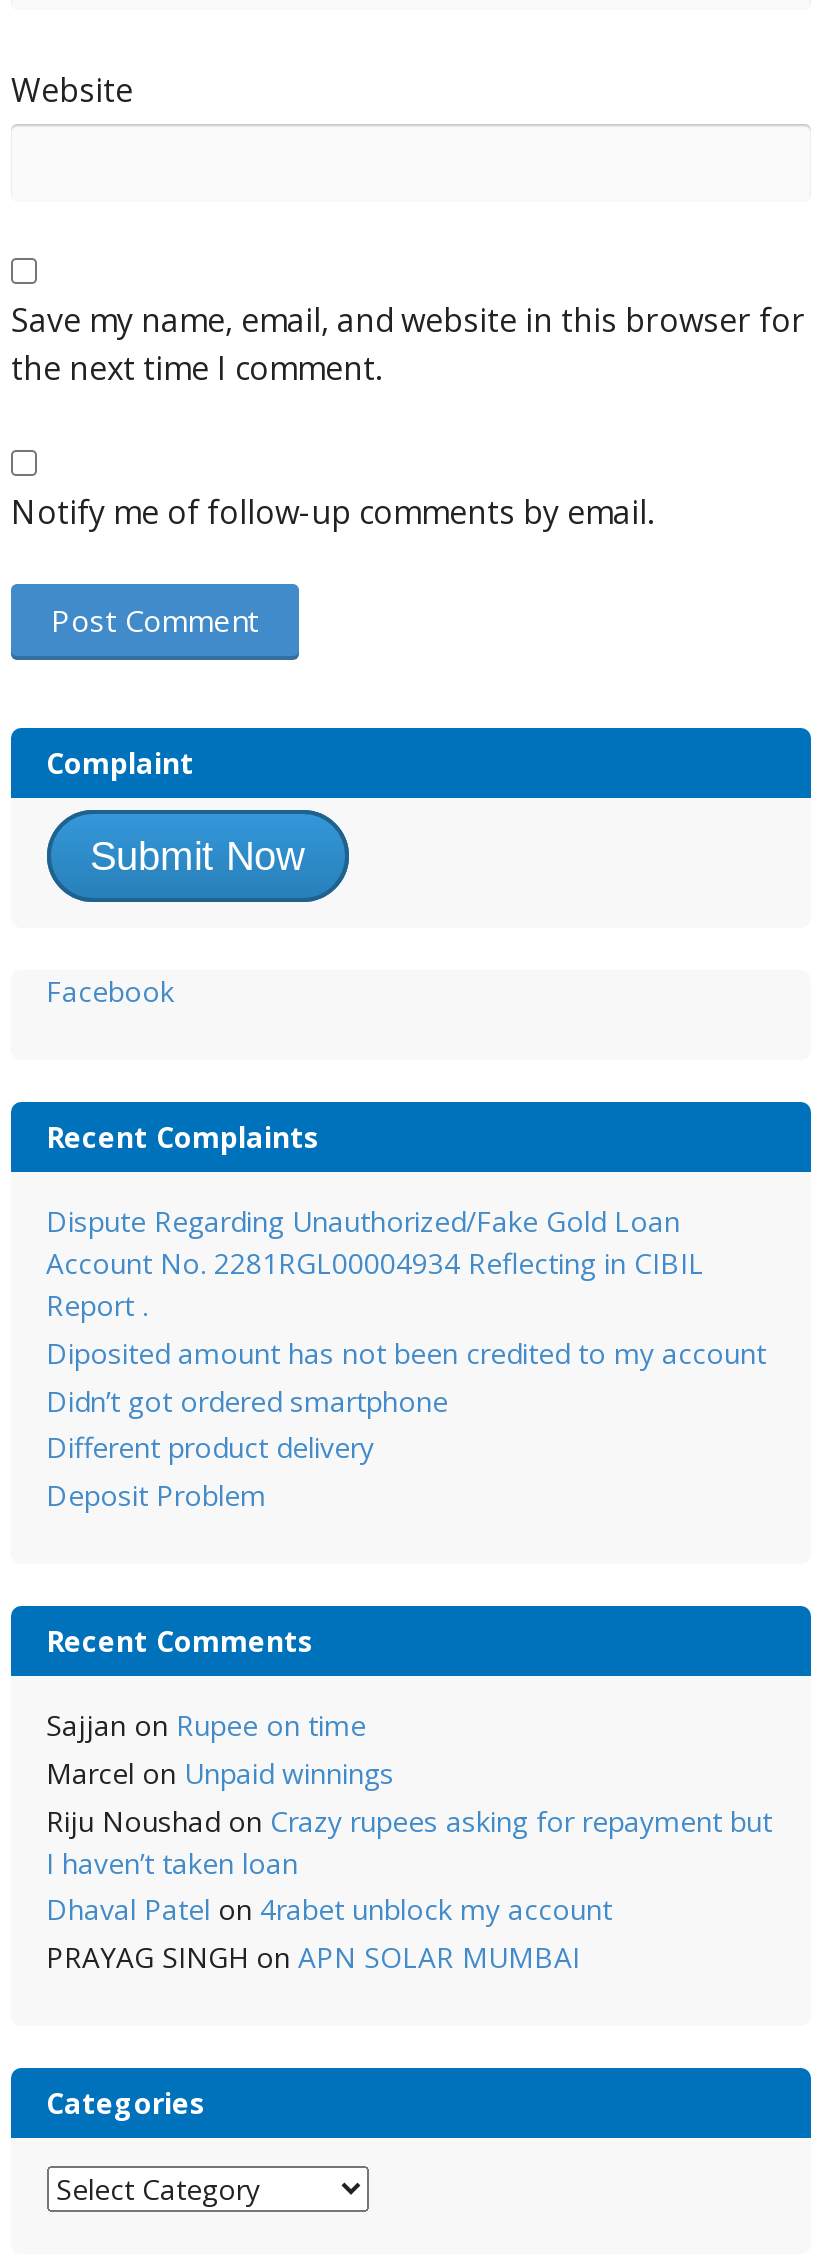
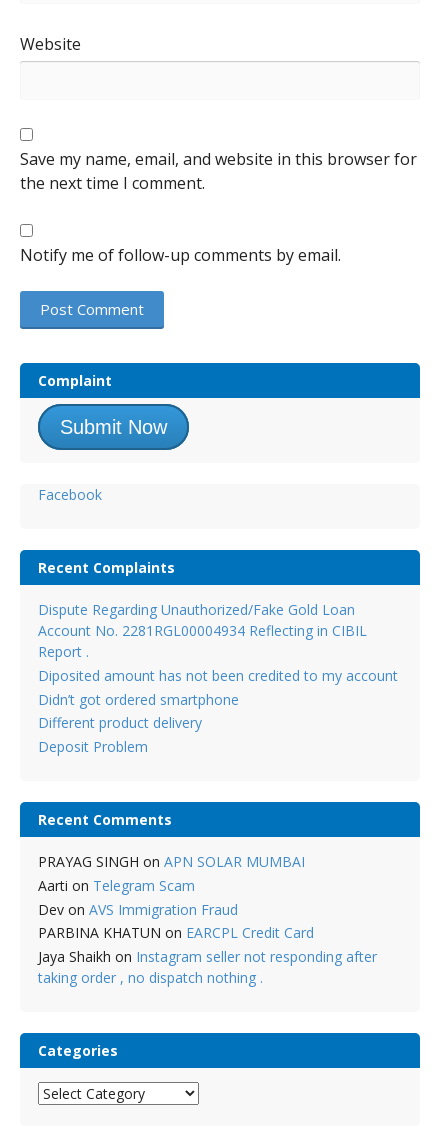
[46,1706,772,1929] Sajjan on Rupee on time | Marcel on Unpaid winnings | Riju Noushad on Crazy rupees asking for repayment but | I haven’t taken loan | Dhaval Patel on 4rabet unblock my account -> none
moved [46,1938,580,1976] -> [37,852,304,871]: PRAYAG SINGH on APN SOLAR MUMBAI
none -> [37,876,376,987] Aarti on Telegram Scam | Dev on AVS Immigration Fraud | PARBINA KHATUN on EARCPL Credit Card | Jaya Shaikh on Instagram seller not responding after | taking order , no dispatch nothing .

